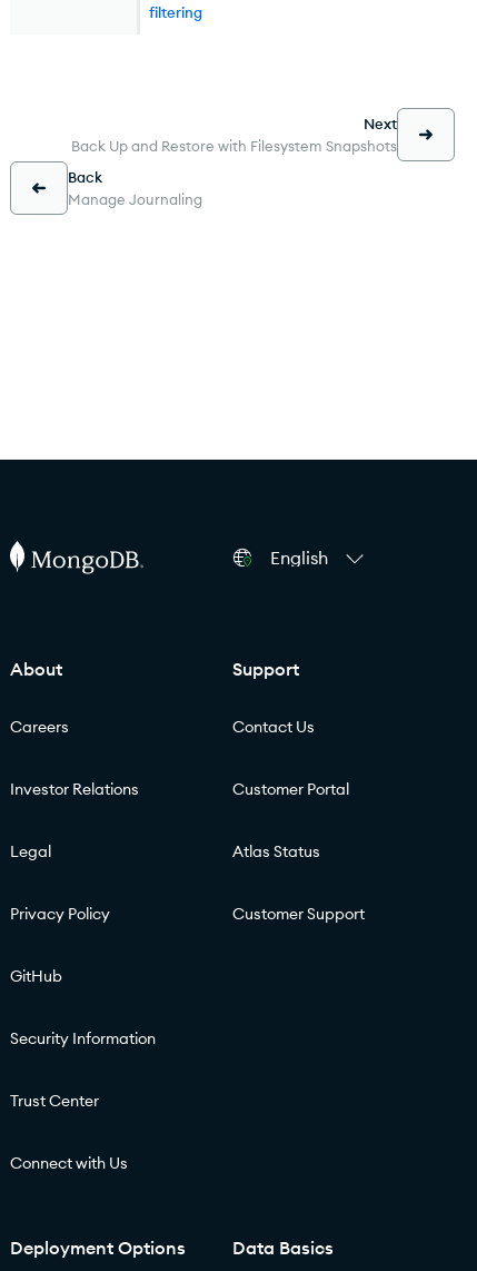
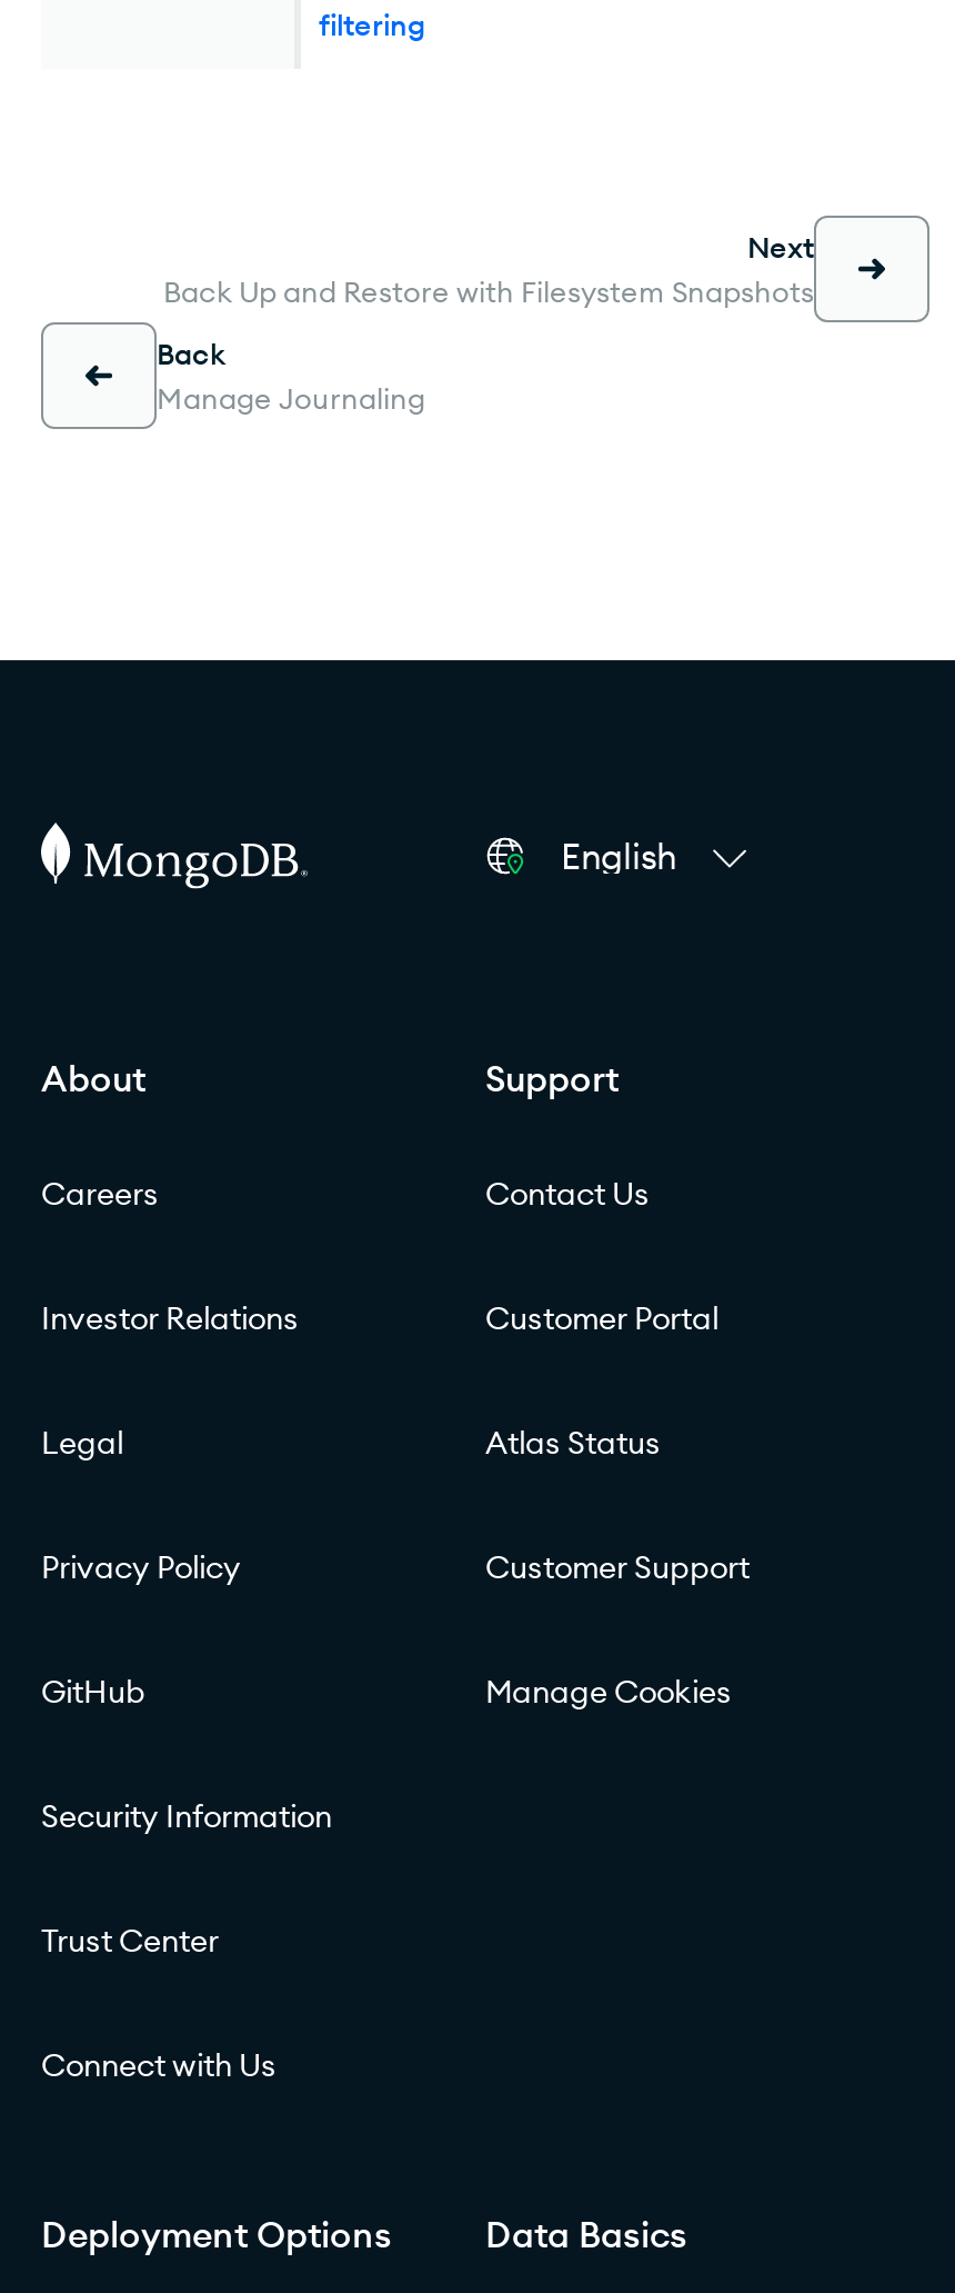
none -> [485,1671,732,1711] Manage Cookies

